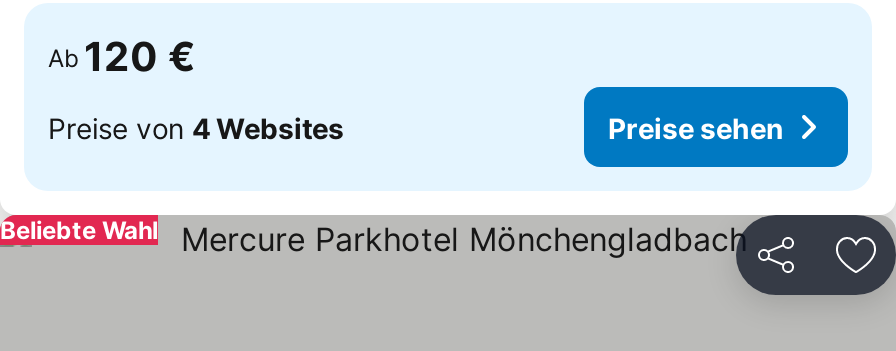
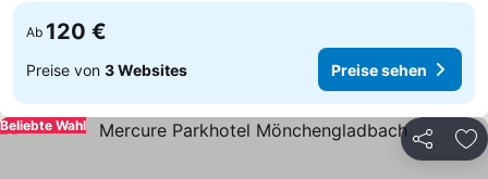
[48,110,344,144] Preise von 4 Websites -> [26,60,187,79] Preise von 3 Websites

